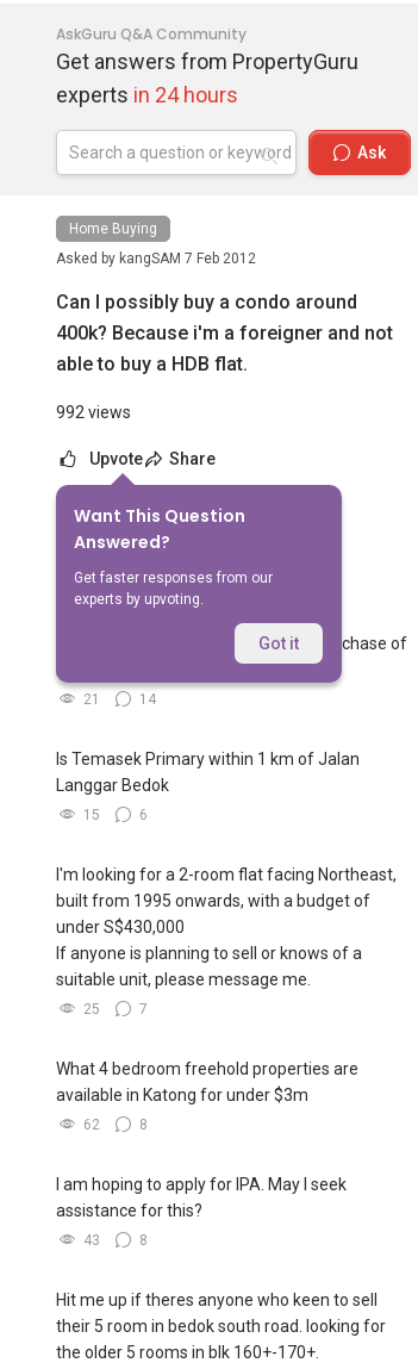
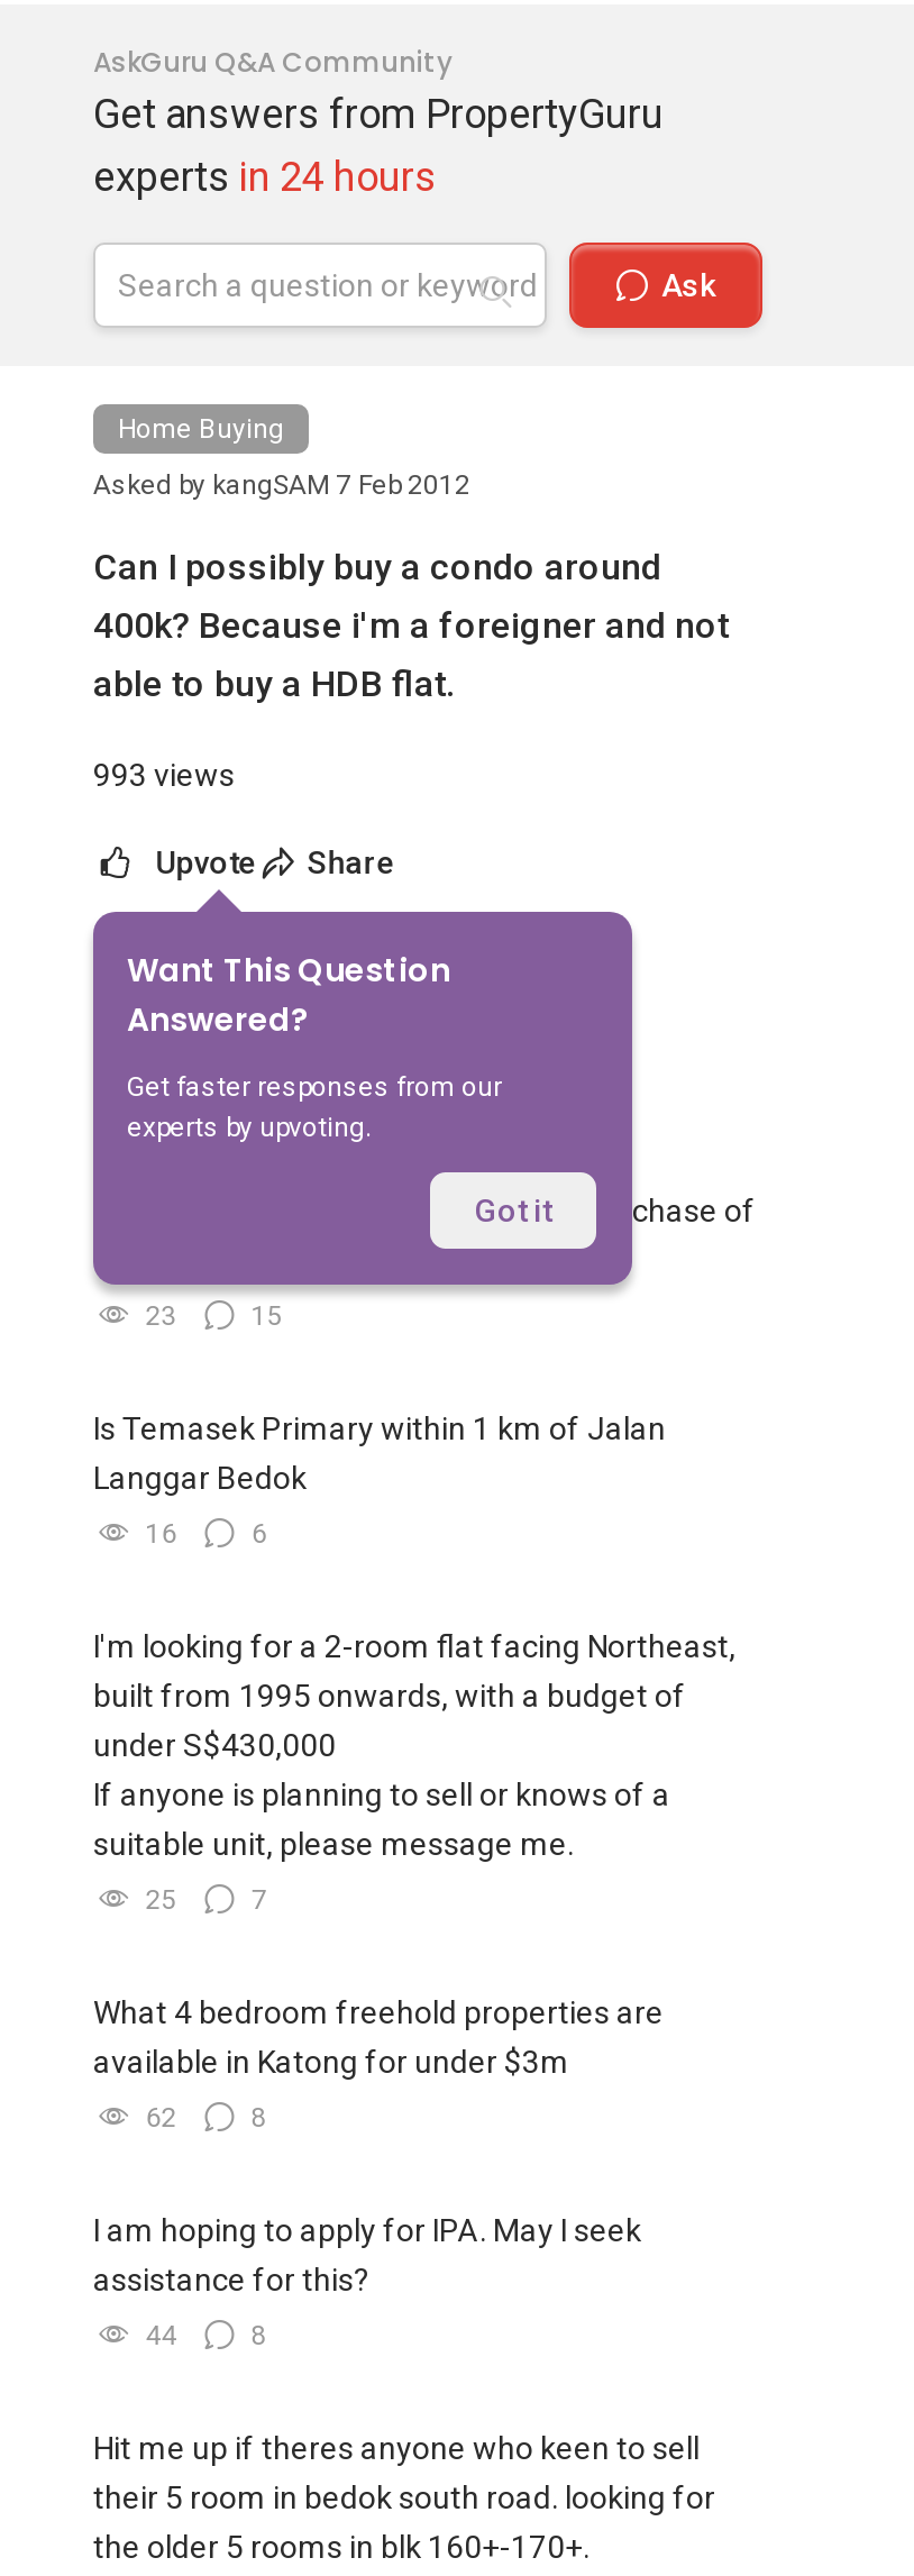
[56,403,131,422] 992 views -> [93,757,235,793] 993 views
[84,691,100,708] 21 -> [145,1300,177,1332] 23
[140,691,156,708] 14 -> [251,1300,283,1332] 15
[84,807,100,823] 15 -> [145,1518,177,1550] 16
[84,1232,100,1249] 43 -> [145,2320,177,2351] 44

